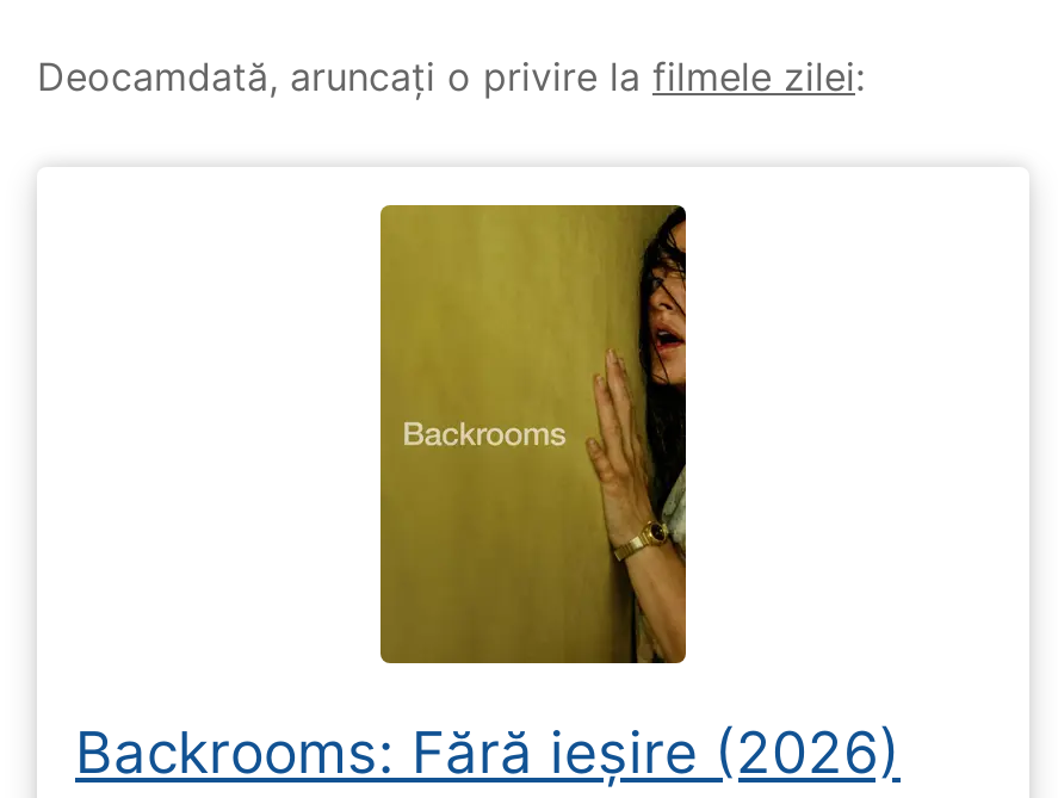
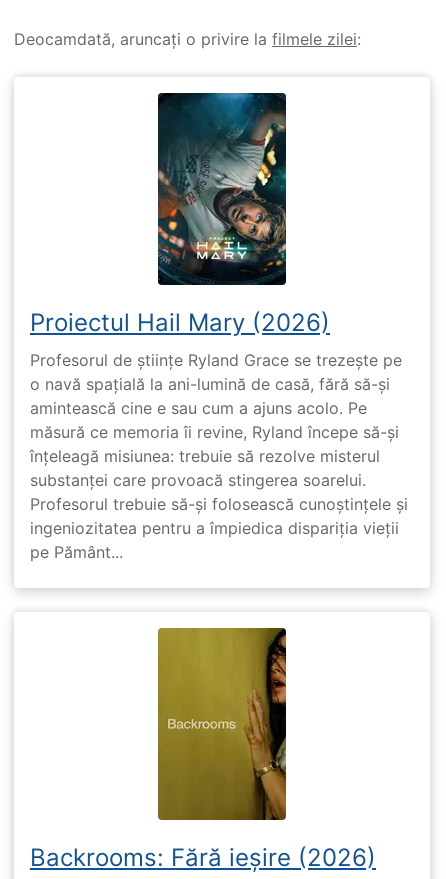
none -> [30,92,408,562] [image] | Proiectul Hail Mary (2026) | Profesorul de științe Ryland Grace se trezește pe | o navă spațială la ani-lumină de casă, fără să-și | amintească cine e sau cum a ajuns acolo. Pe | măsură ce memoria îi revine, Ryland începe să-și | înțeleagă misiunea: trebuie să rezolve misterul | substanței care provoacă stingerea soarelui. | Profesorul trebuie să-și folosească cunoștințele și | ingeniozitatea pentru a împiedica dispariția vieții | pe Pământ...

